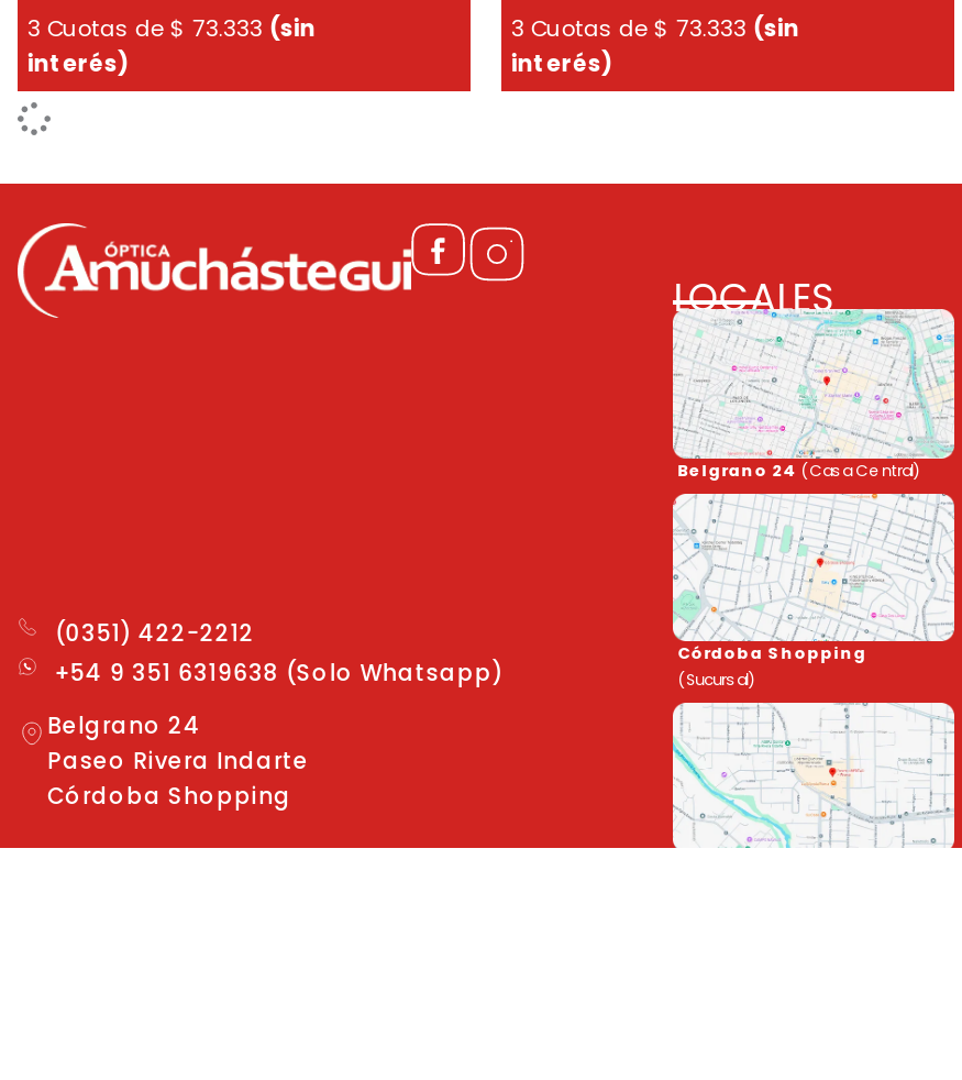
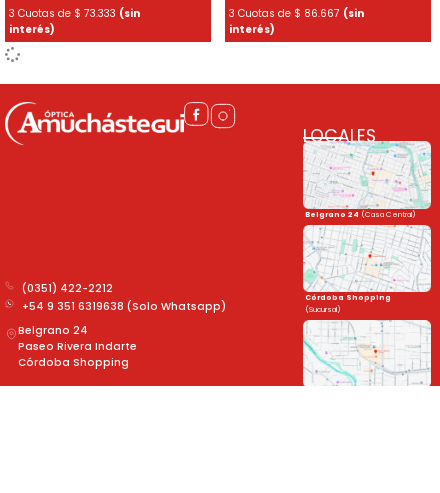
[511,12,799,45] 3 Cuotas de $73.333 (sin -> [229,6,364,21] 3 Cuotas de $86.667 (sin

